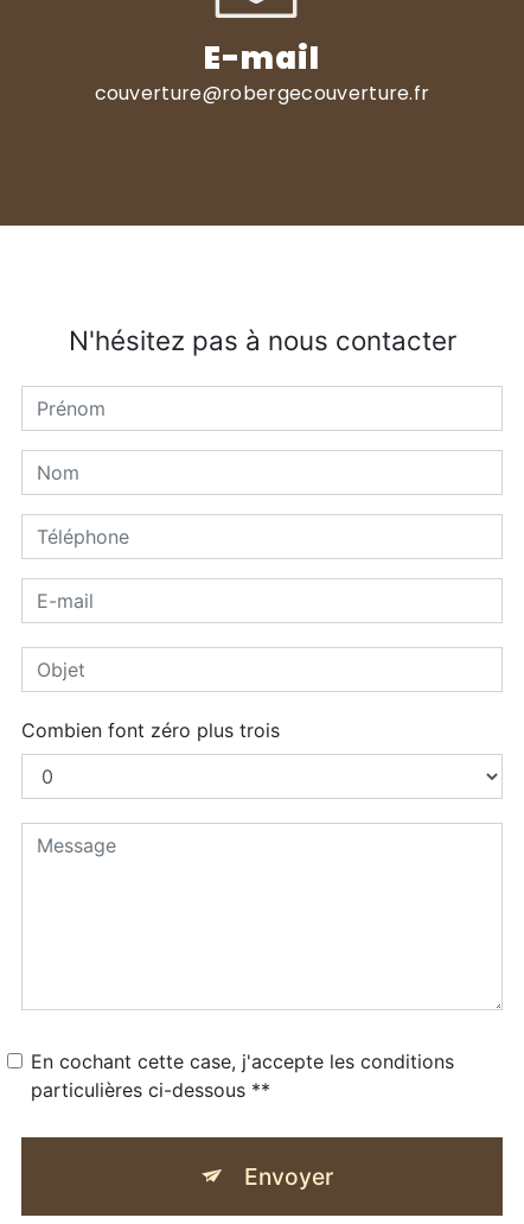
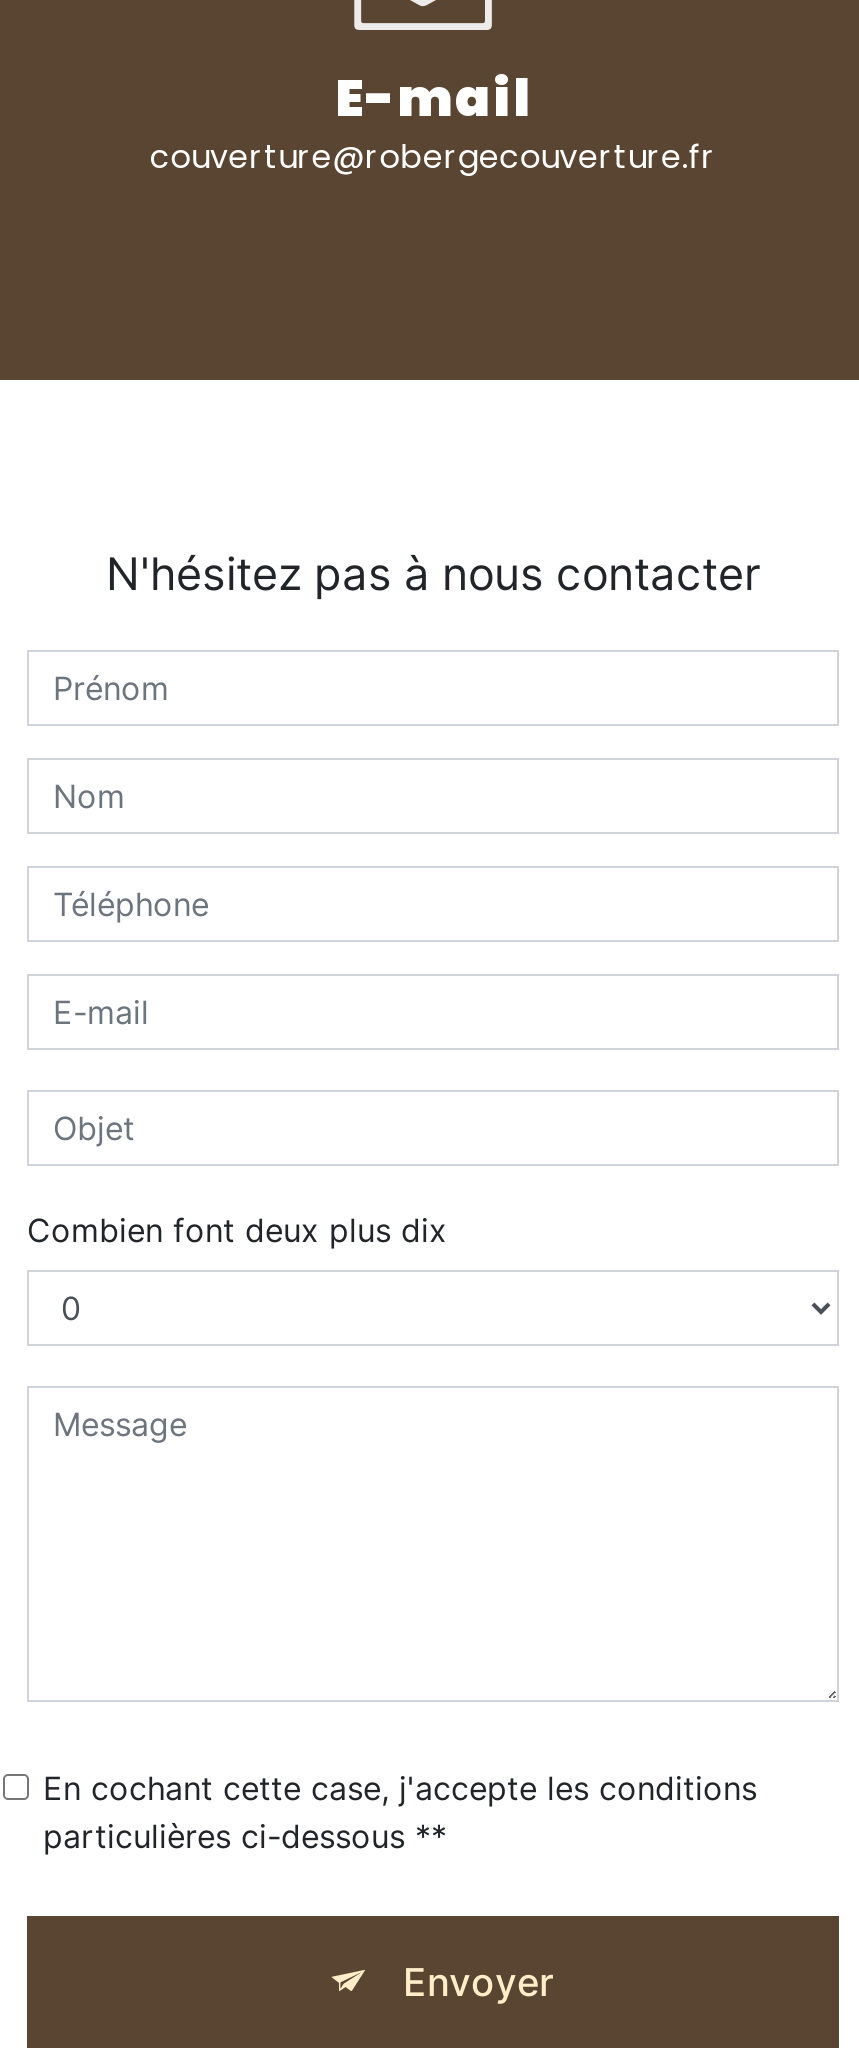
[21,719,280,742] Combien font zéro plus trois -> [27,1211,447,1251] Combien font deux plus dix

